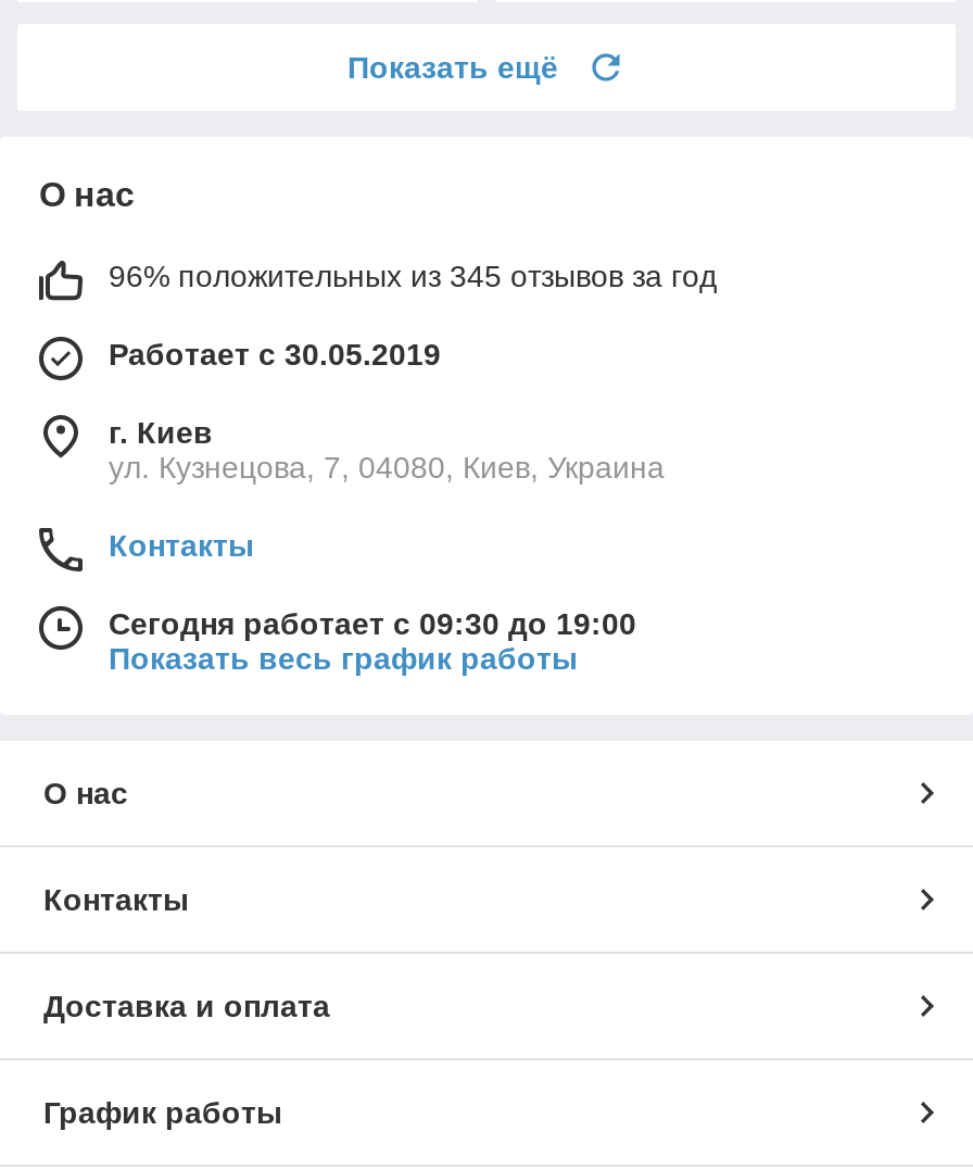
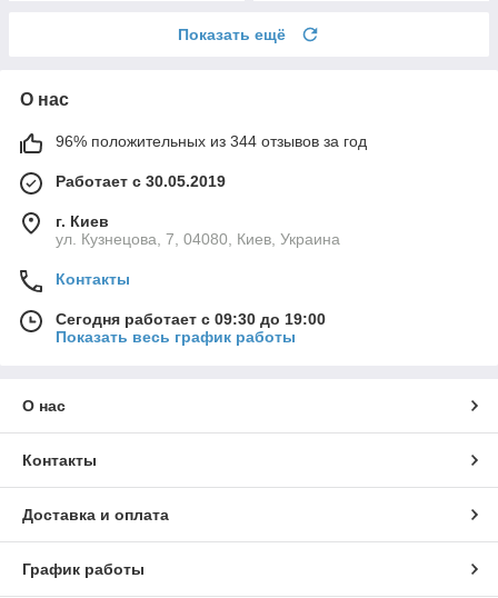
[109,260,717,294] 96% положительных из 345 отзывов за год -> [56,133,367,151] 96% положительных из 344 отзывов за год

